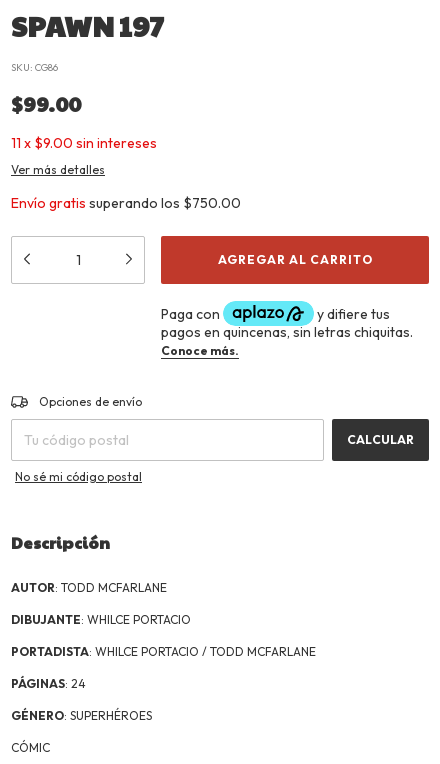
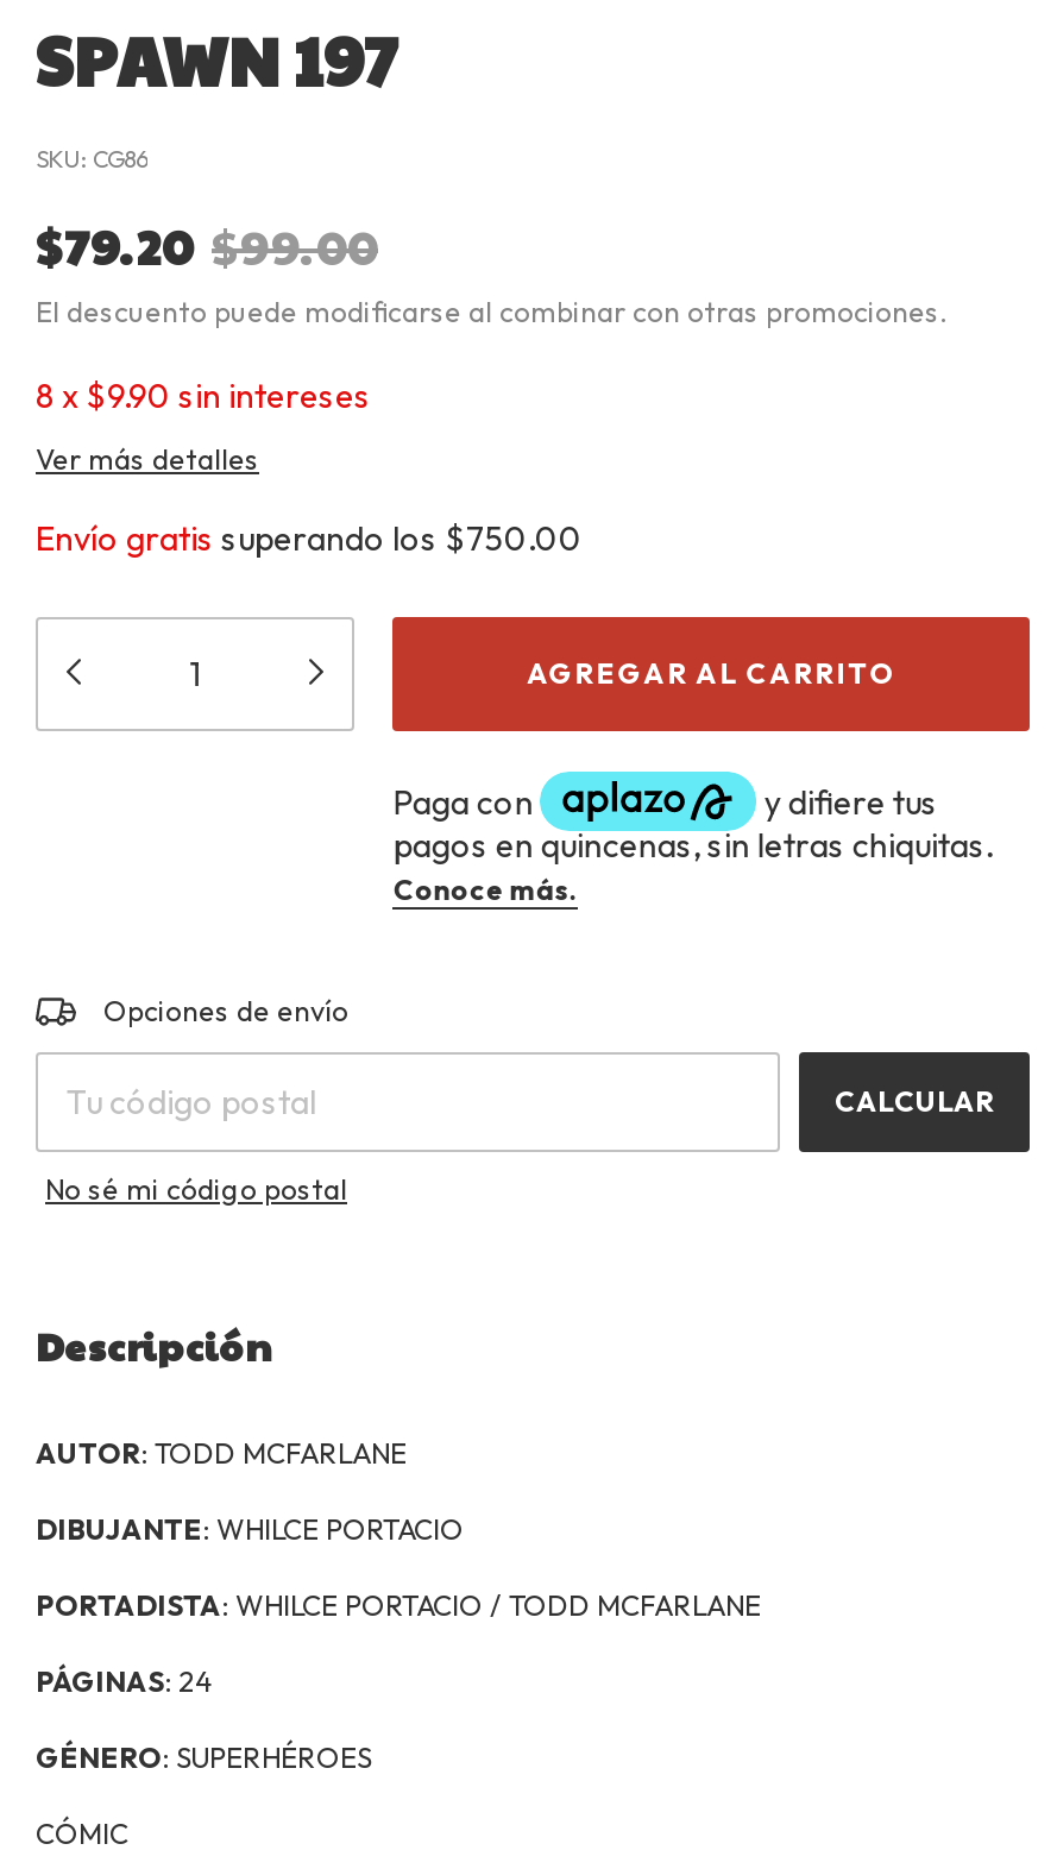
[11,90,81,118] $99.00 -> [36,213,946,329] $79.20 $99.00 | El descuento puede modificarse al combinar con otras promociones.
[11,134,157,152] 11 x $9.00 sin intereses -> [36,375,371,417] 8 x $9.90 sin intereses

